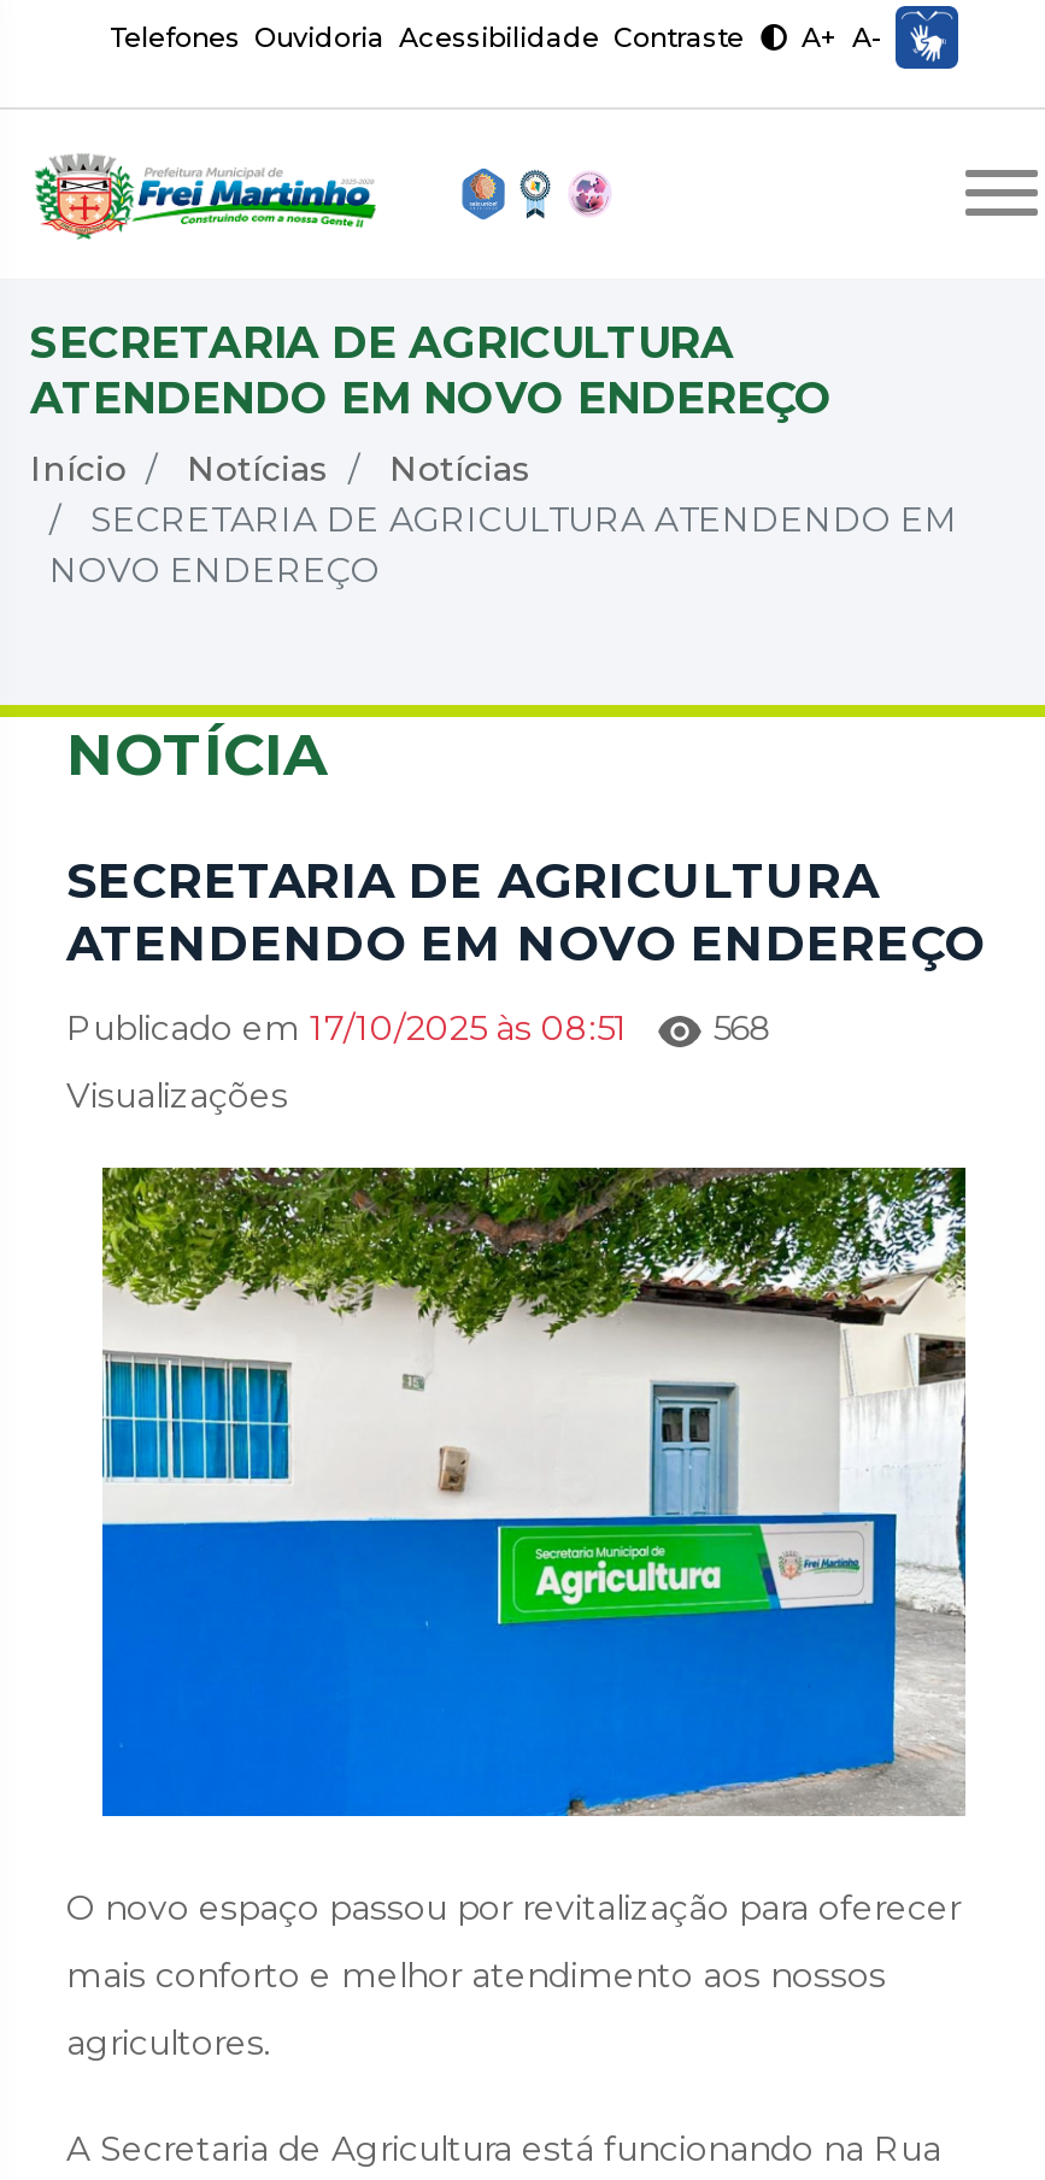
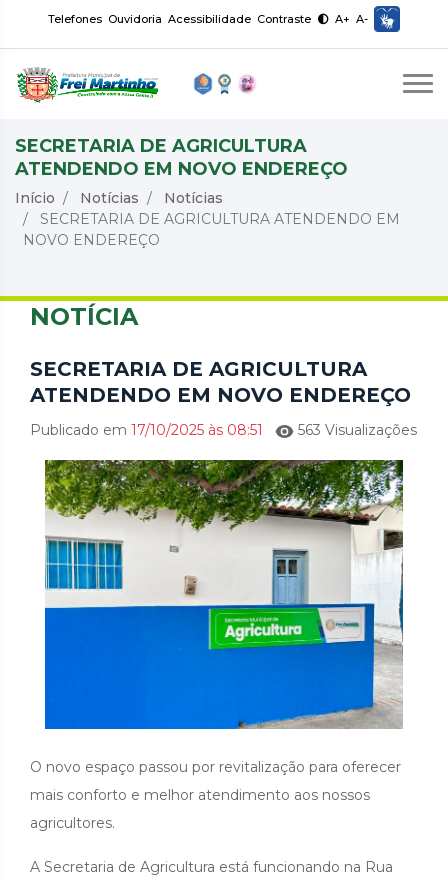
[66,1006,773,1117] 568 | Visualizações -> [294,421,417,439] 563 Visualizações

